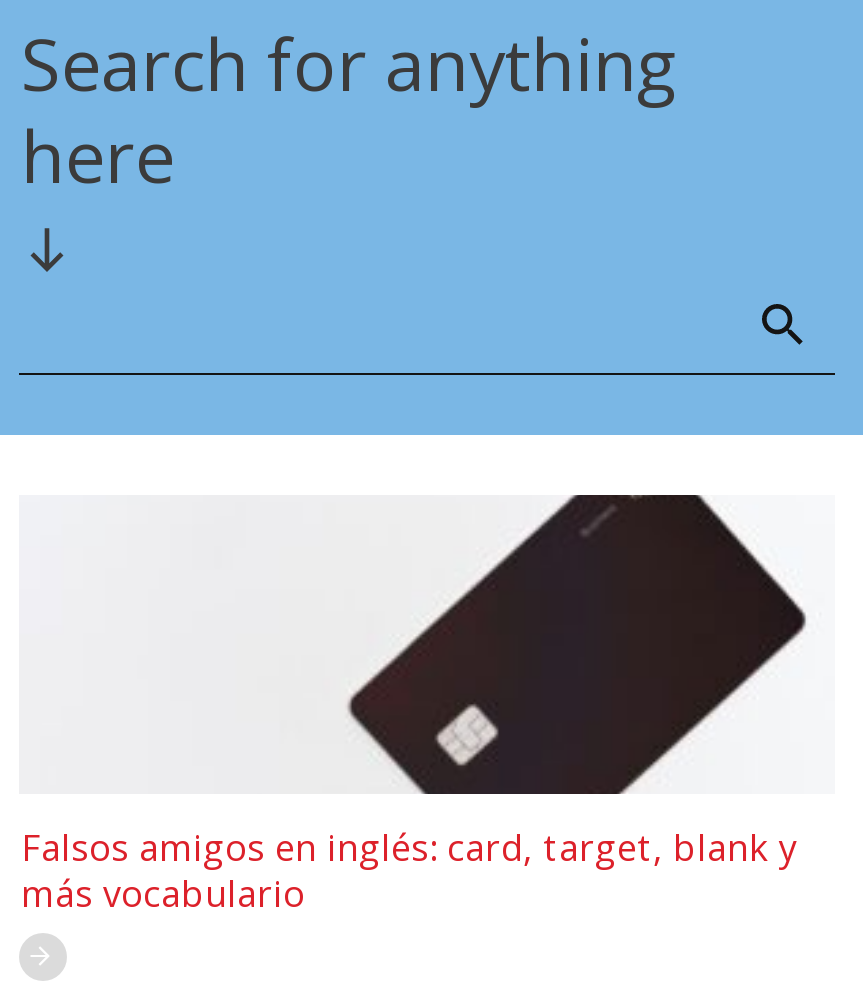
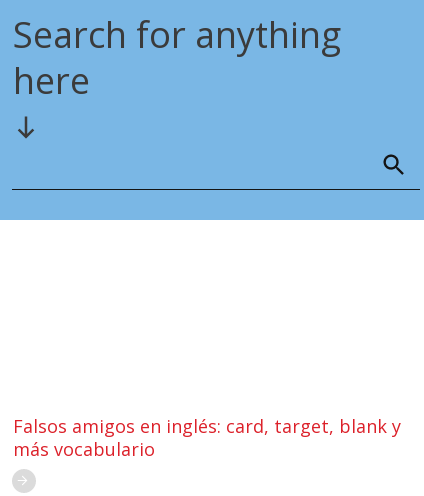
[345,493,809,797] [image] -> none

